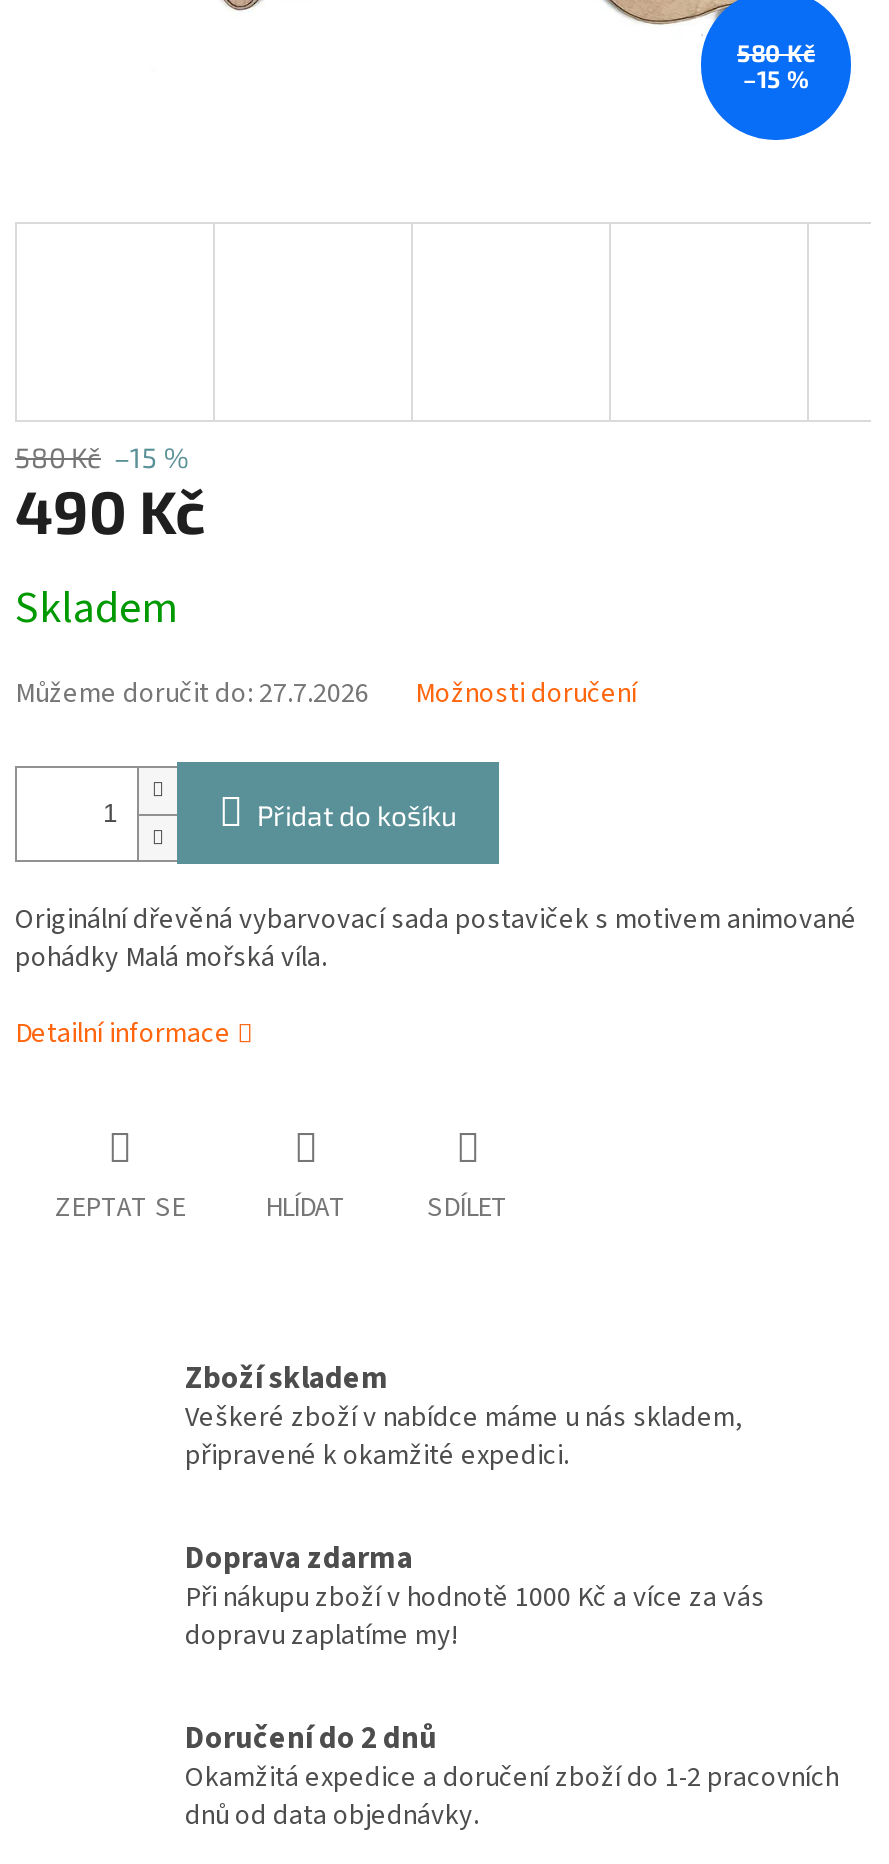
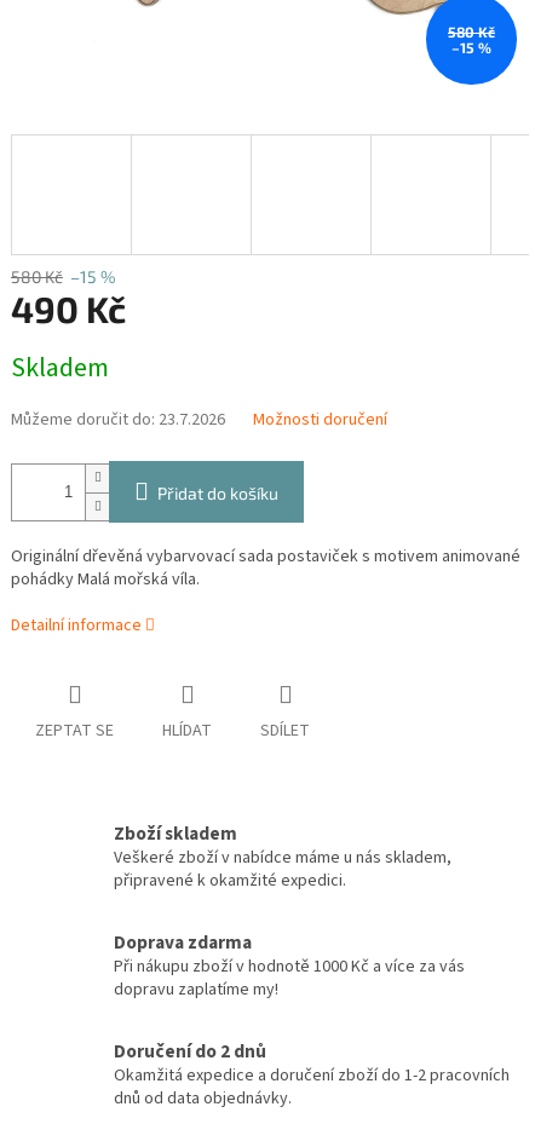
[15,675,369,715] Můžeme doručit do: 27.7.2026 -> [11,408,225,432] Můžeme doručit do: 23.7.2026

